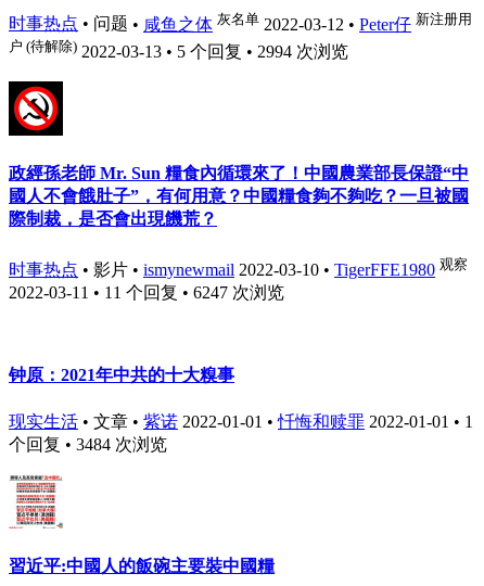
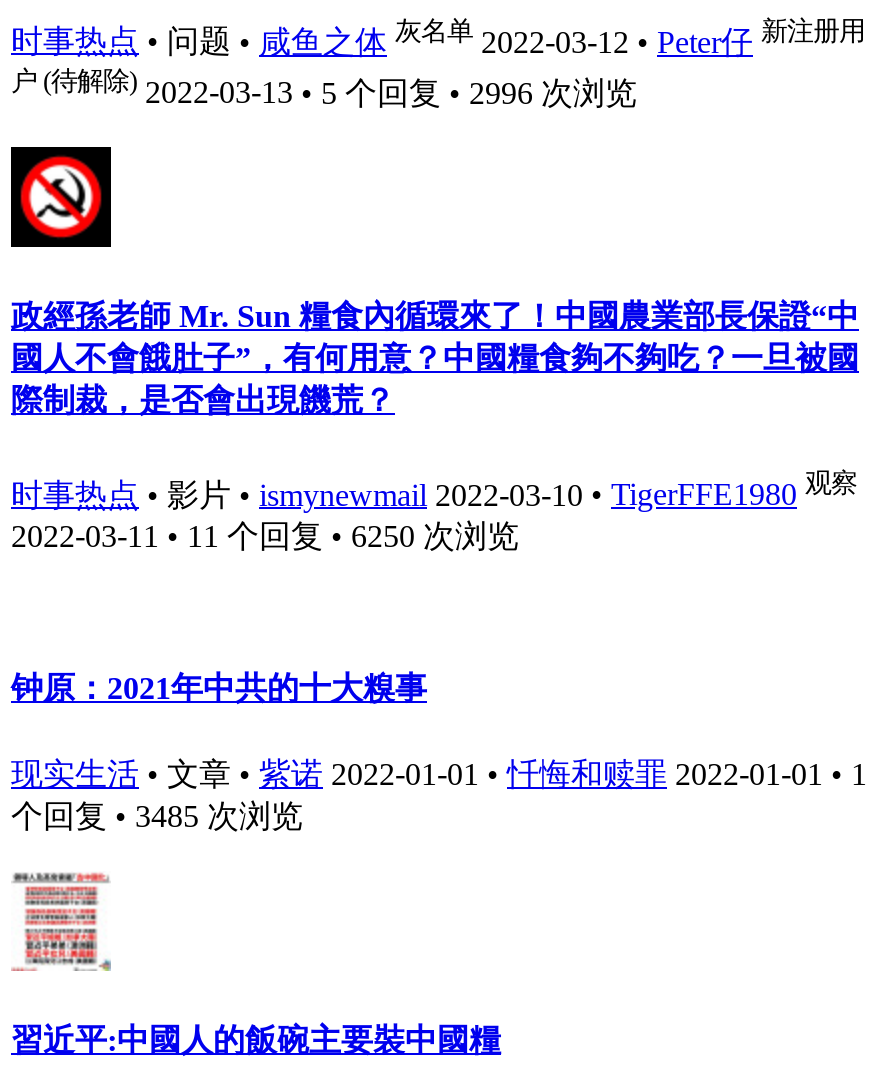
[9,38,348,61] 户 (待解除) 2022-03-13 • 5 个回复 • 2994 次浏览 -> [11,67,637,109] 户 (待解除) 2022-03-13 • 5 个回复 • 2996 次浏览
[9,283,284,302] 2022-03-11 • 11 个回复 • 6247 次浏览 -> [11,519,519,553] 2022-03-11 • 11 个回复 • 6250 次浏览
[9,435,167,453] 个回复 • 3484 次浏览 -> [11,798,303,832] 个回复 • 3485 次浏览

